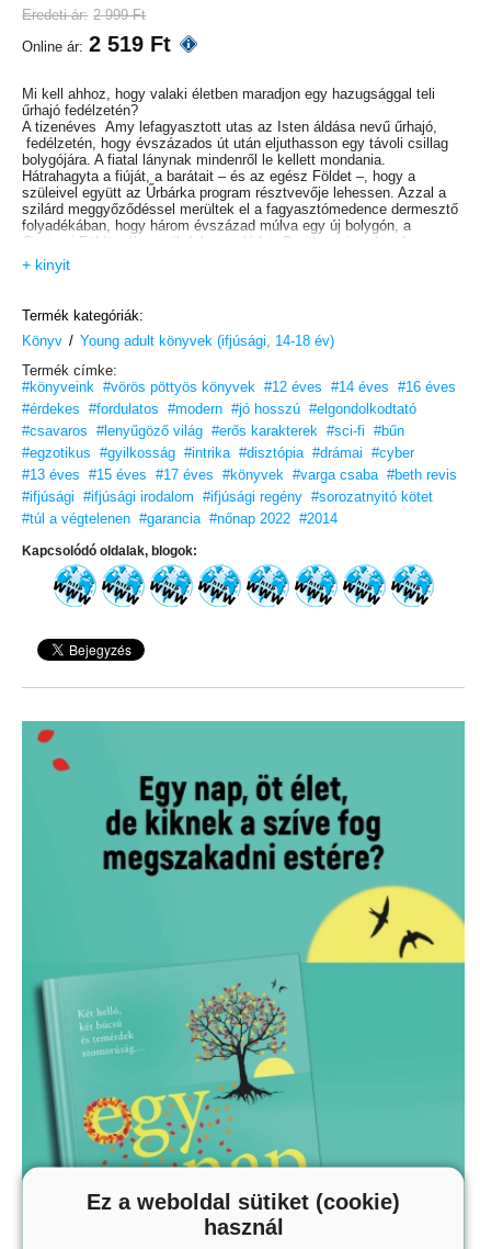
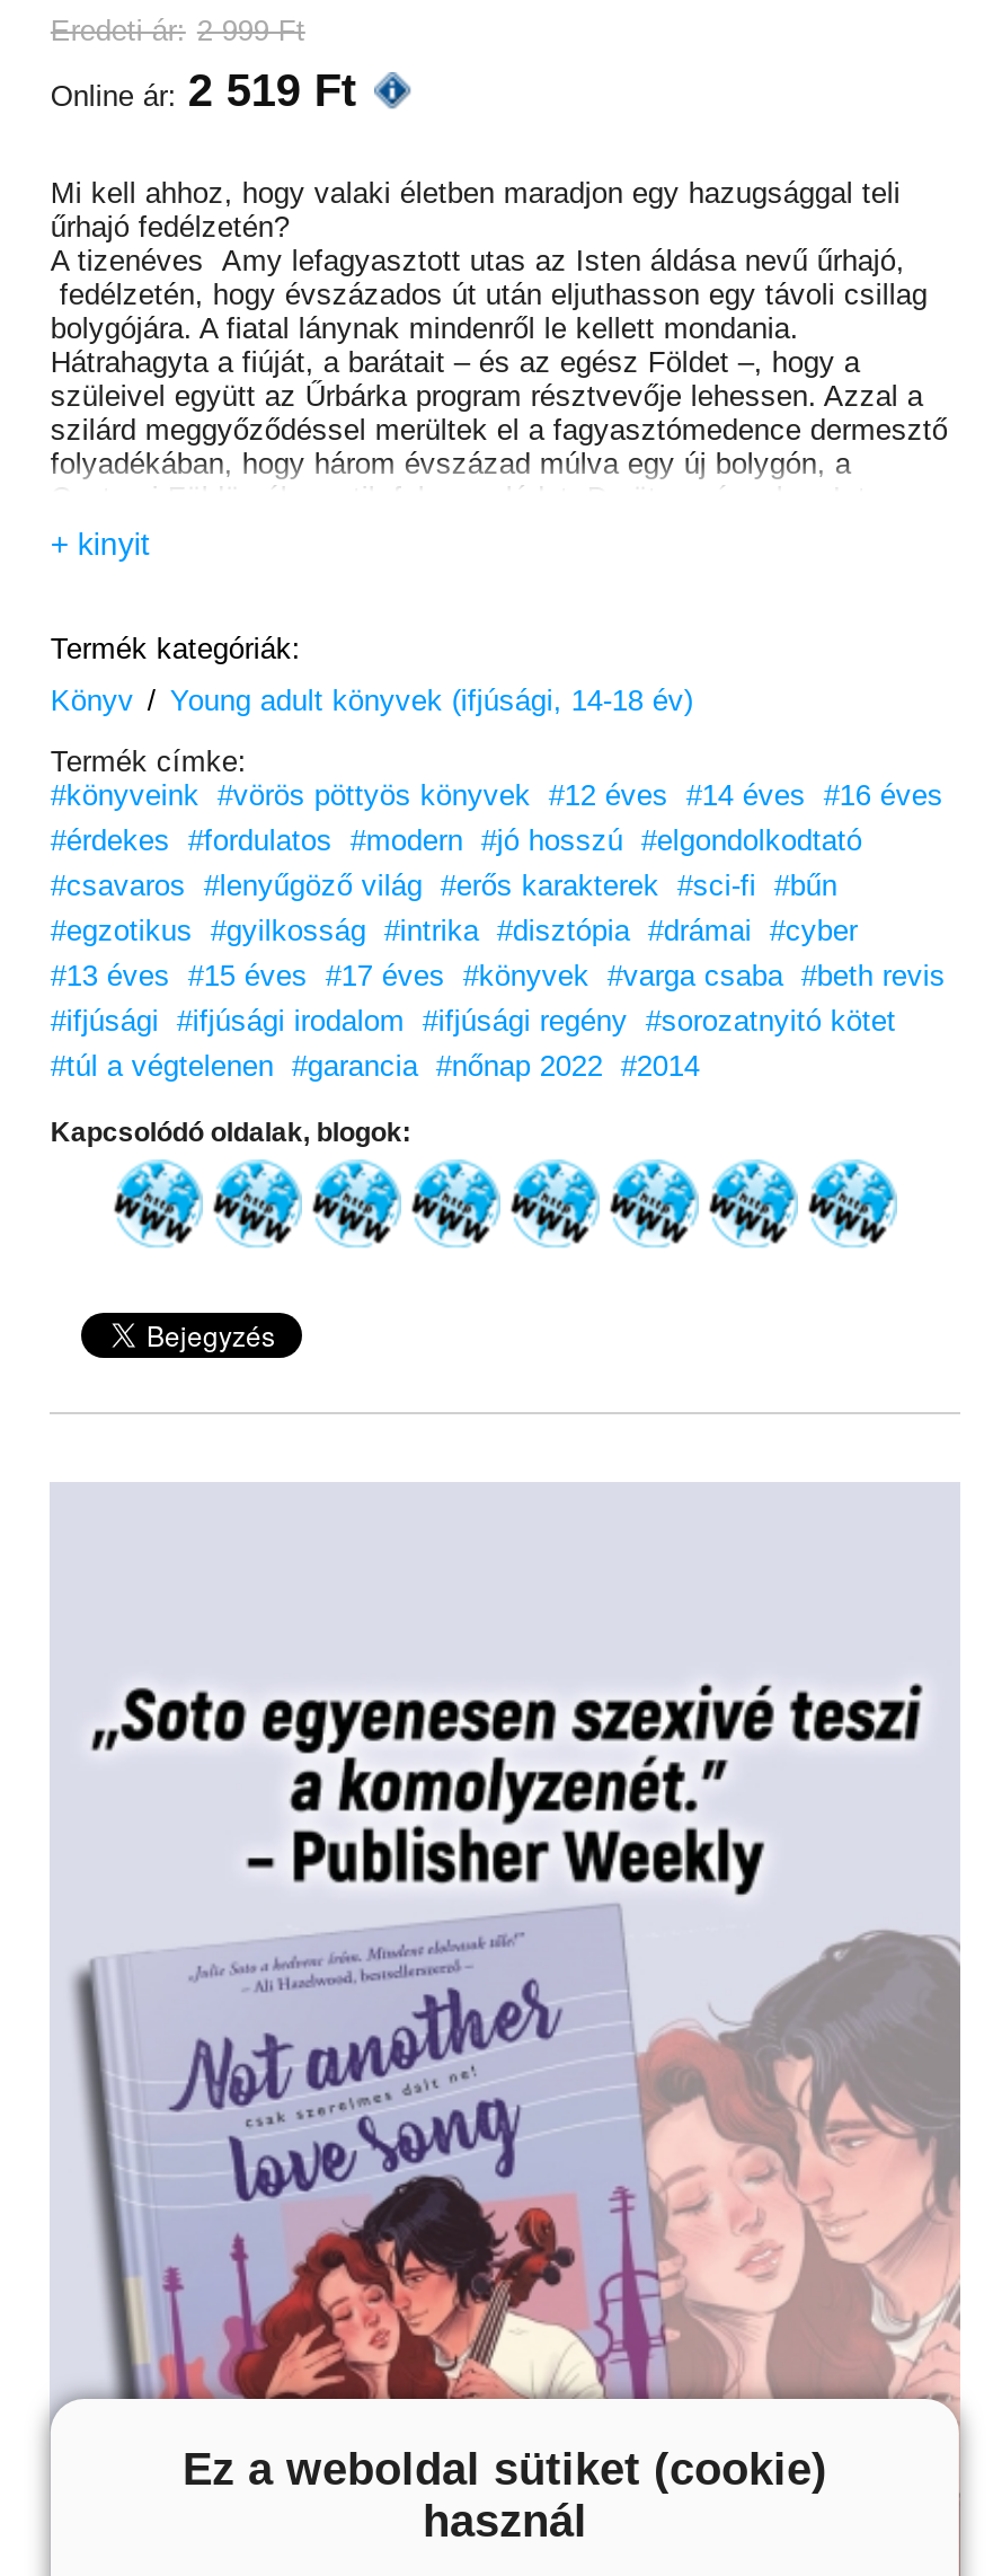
[21,721,466,1181] [image] -> [50,1484,960,2416] [image]

